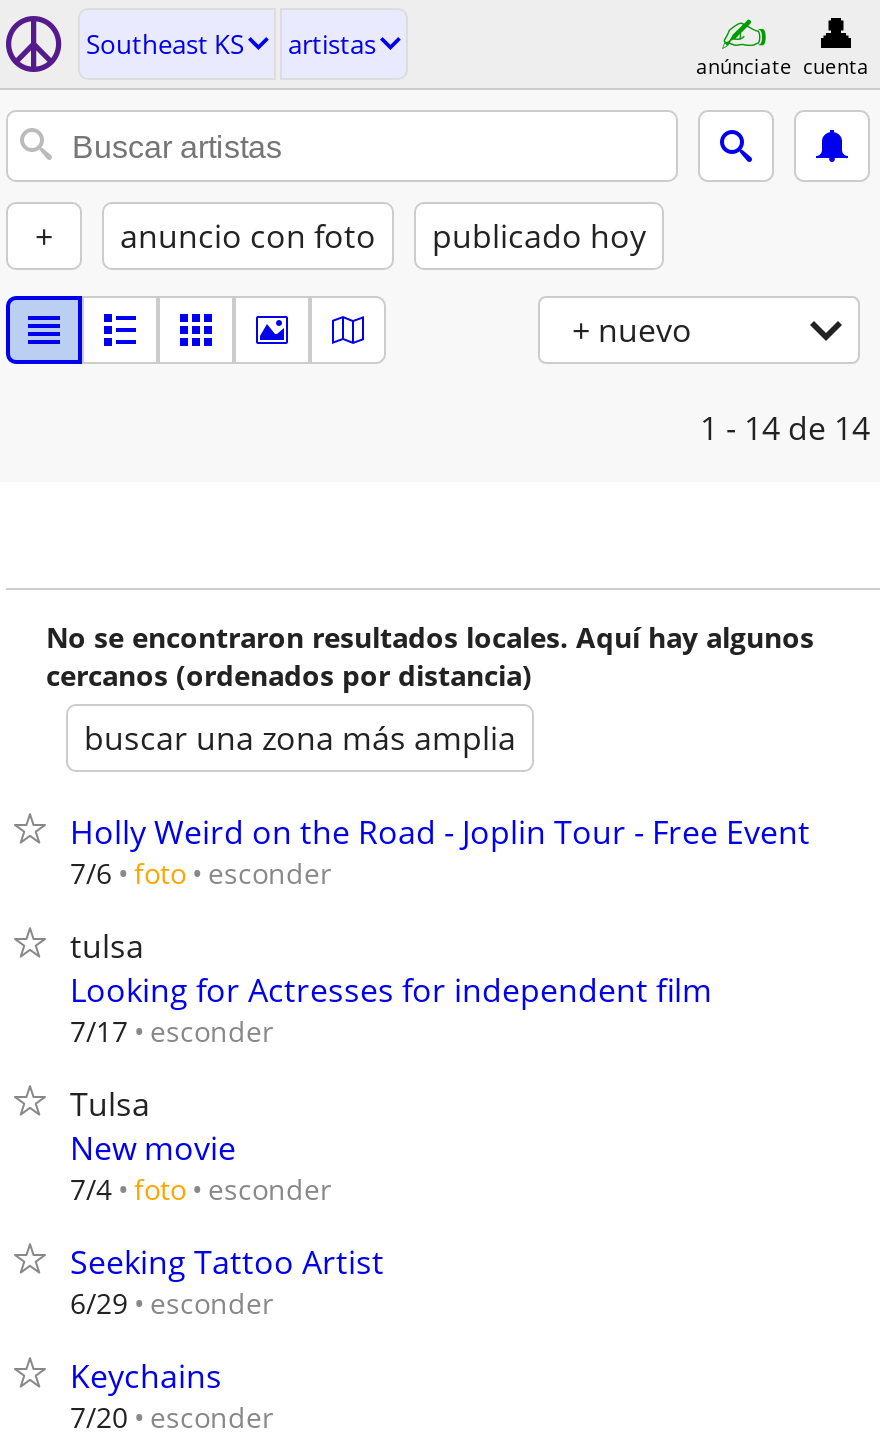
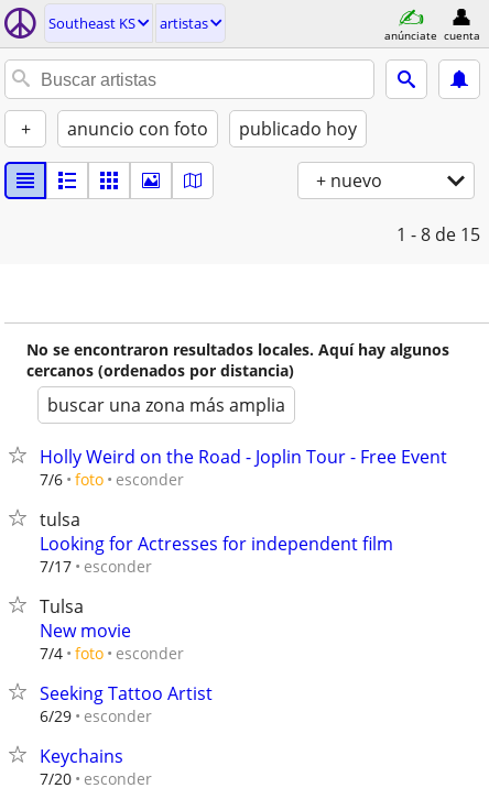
[700,406,870,450] 1 - 14 de 14 -> [396,222,480,247] 1 - 8 de 15

